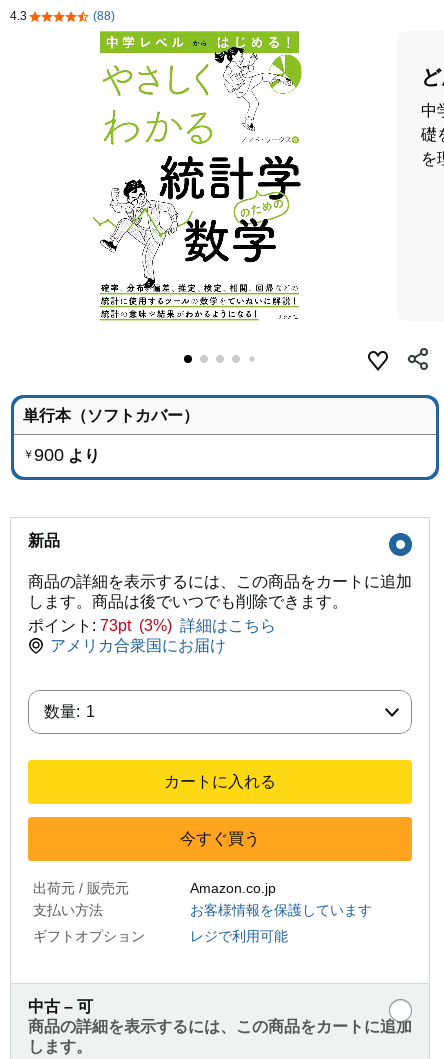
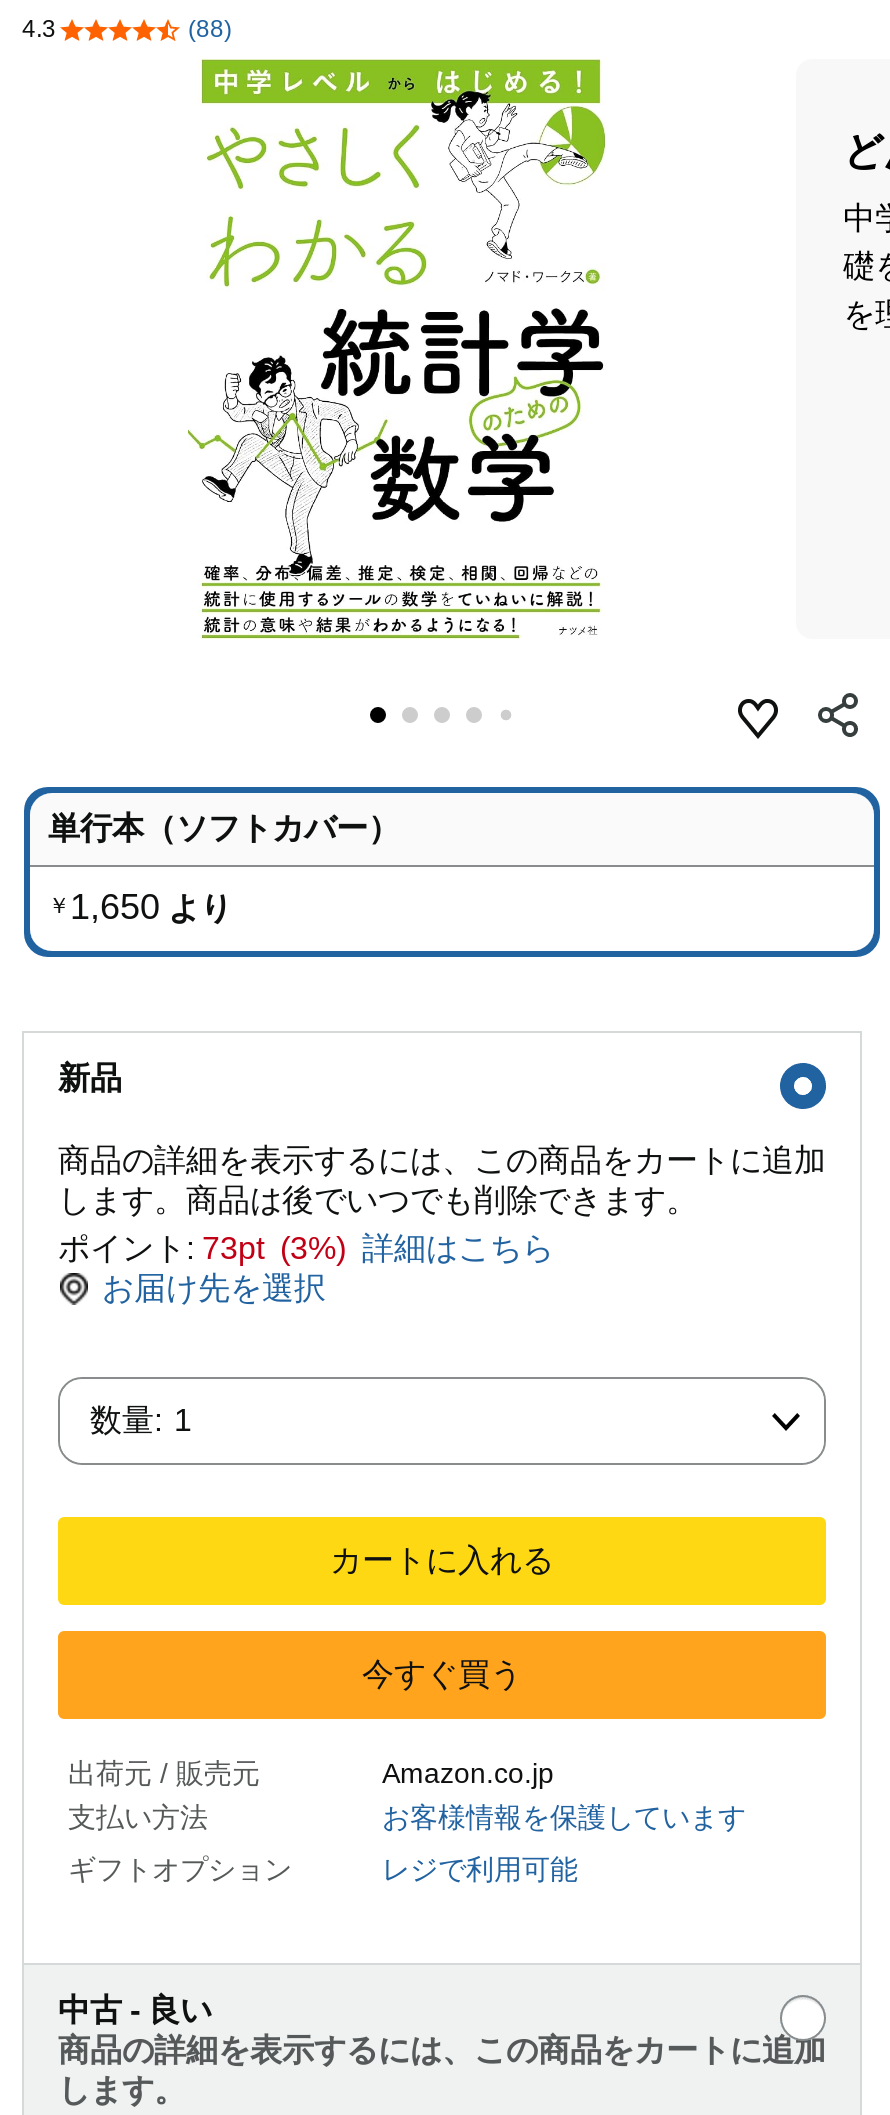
[23,445,100,465] ￥900より -> [48,887,232,927] ￥1,650より
[50,637,226,654] アメリカ合衆国にお届け -> [102,1271,326,1305] お届け先を選択
[28,998,93,1015] 中古 – 可 -> [58,1993,212,2027] 中古 - 良い

